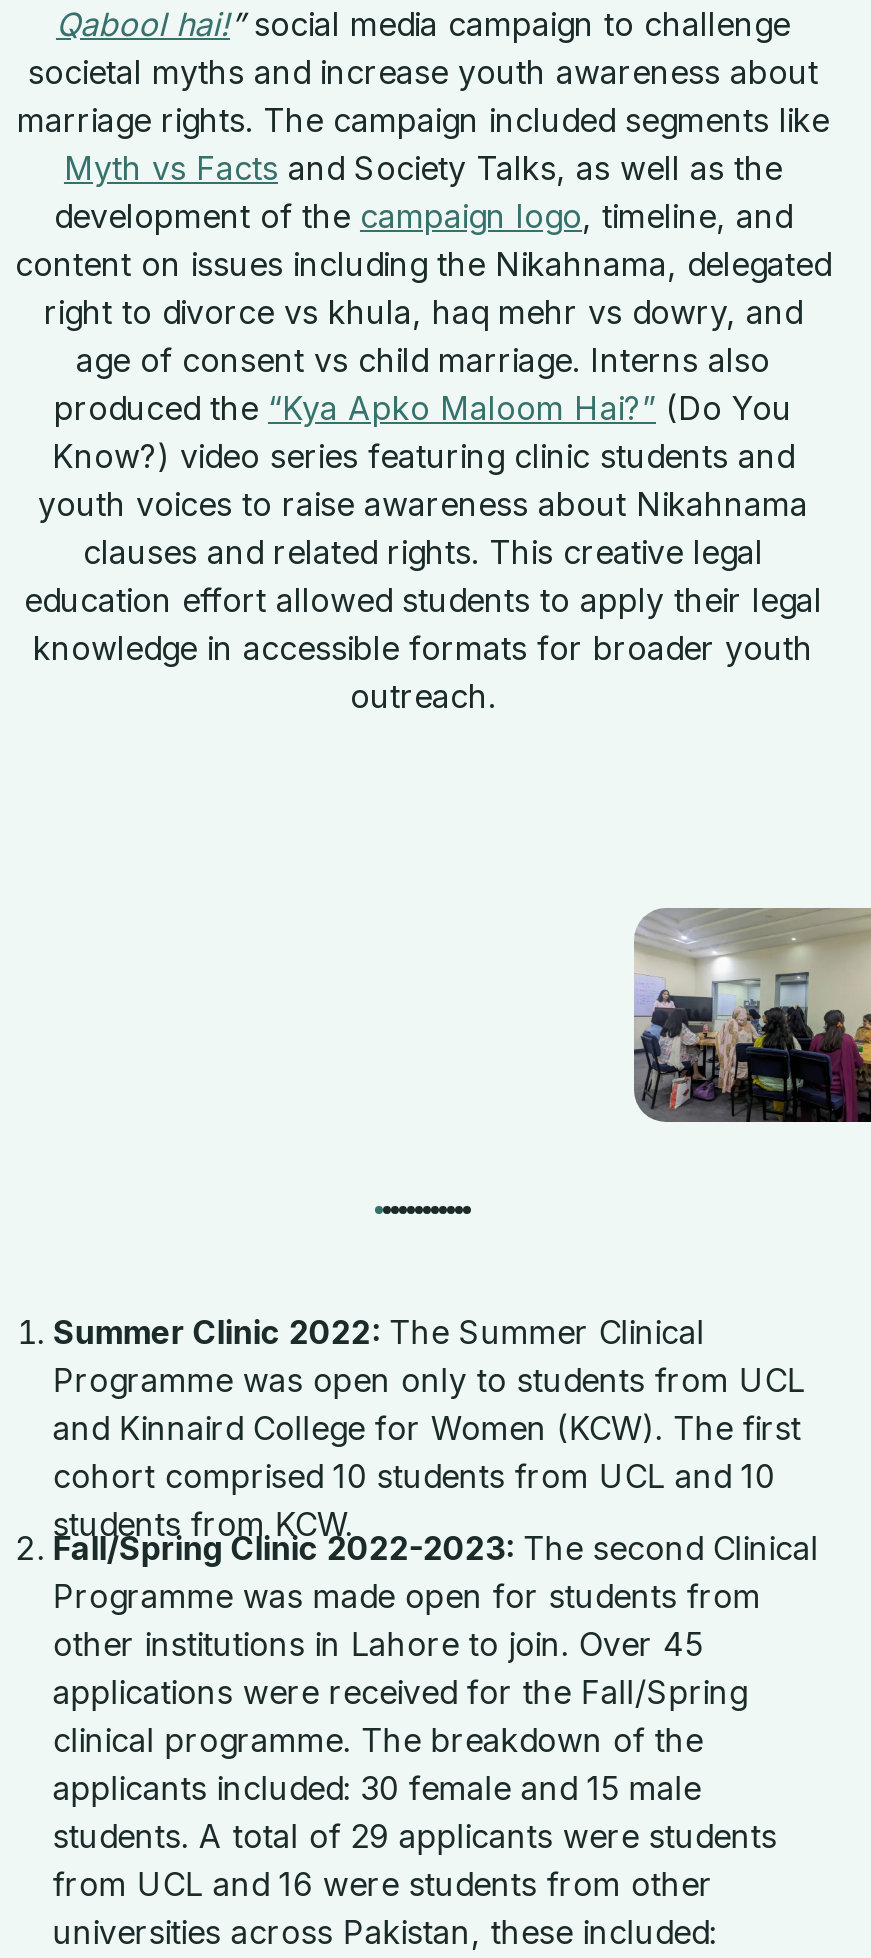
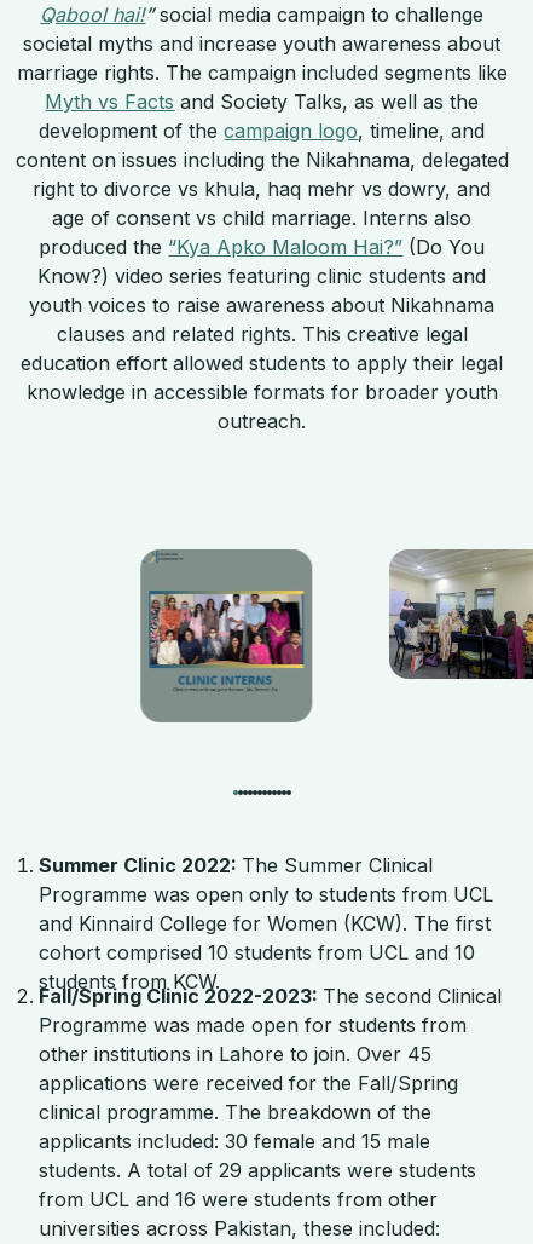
none -> [140,548,313,724] [image]

